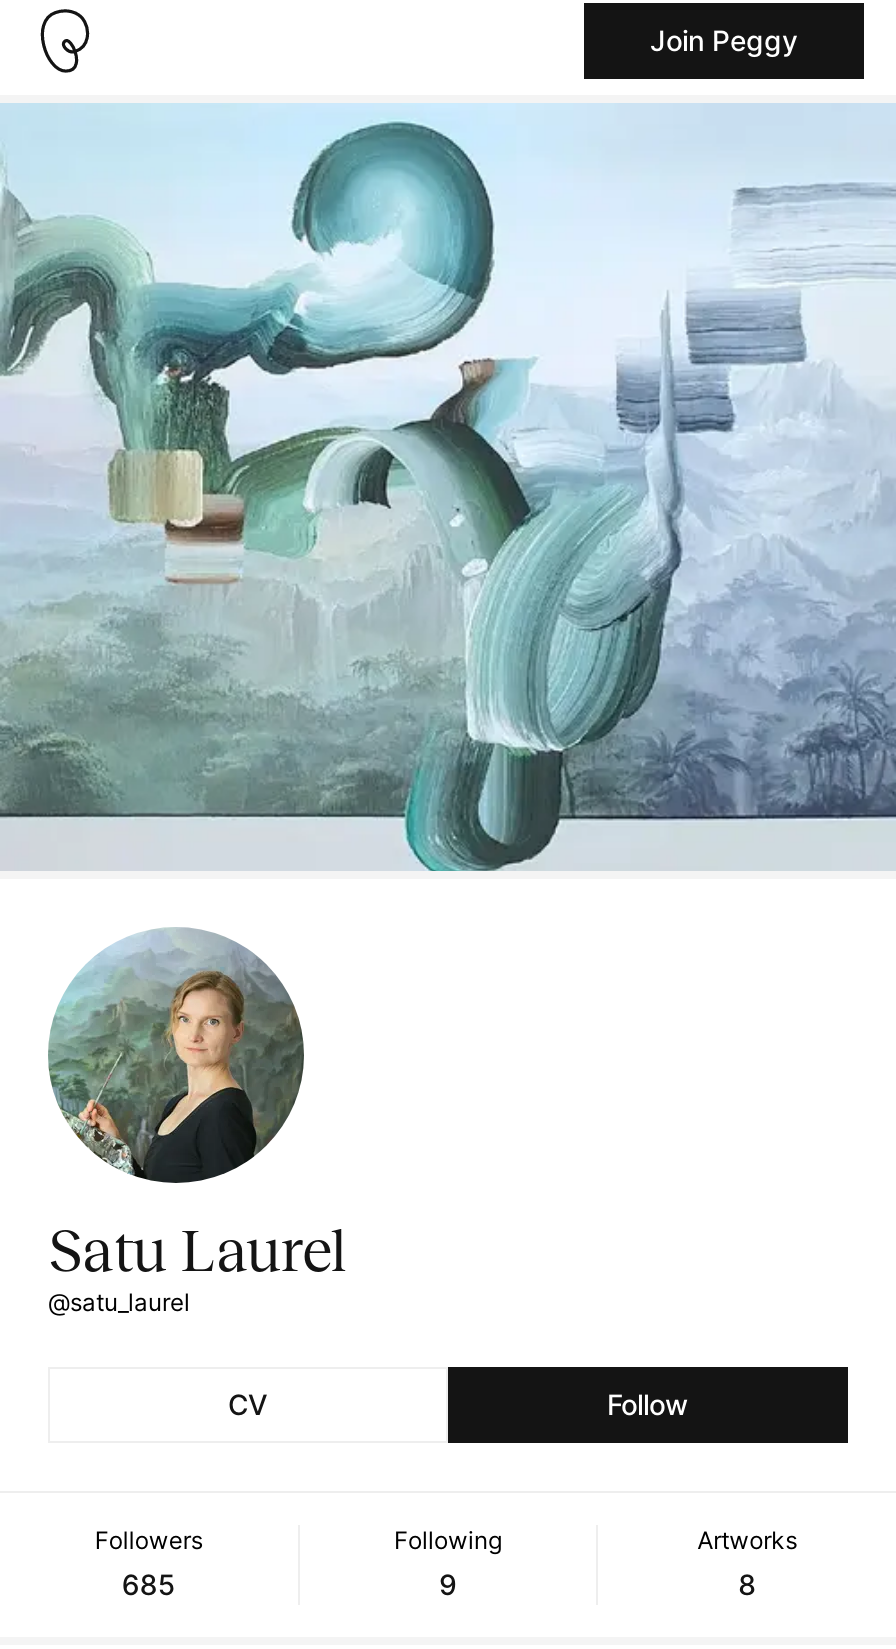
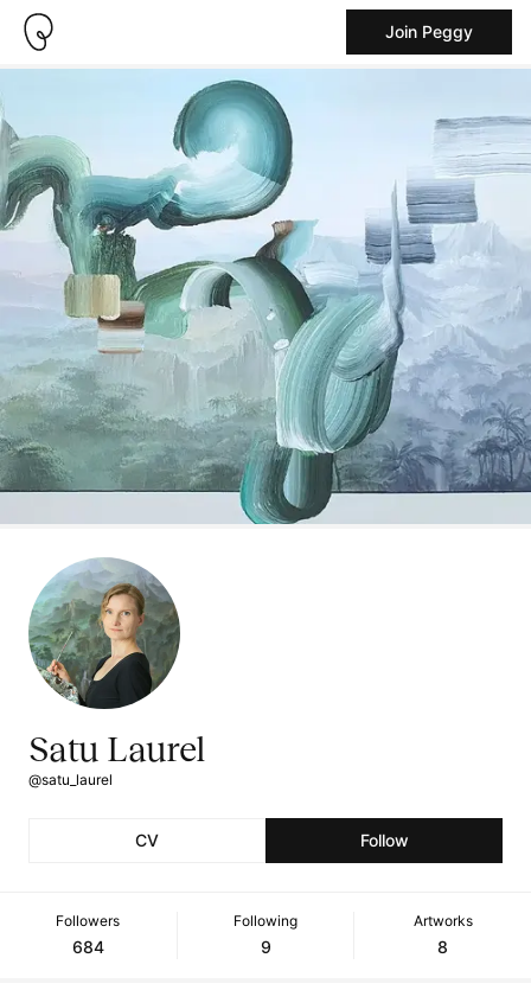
[122,1567,176,1601] 685 -> [72,937,104,957] 684

